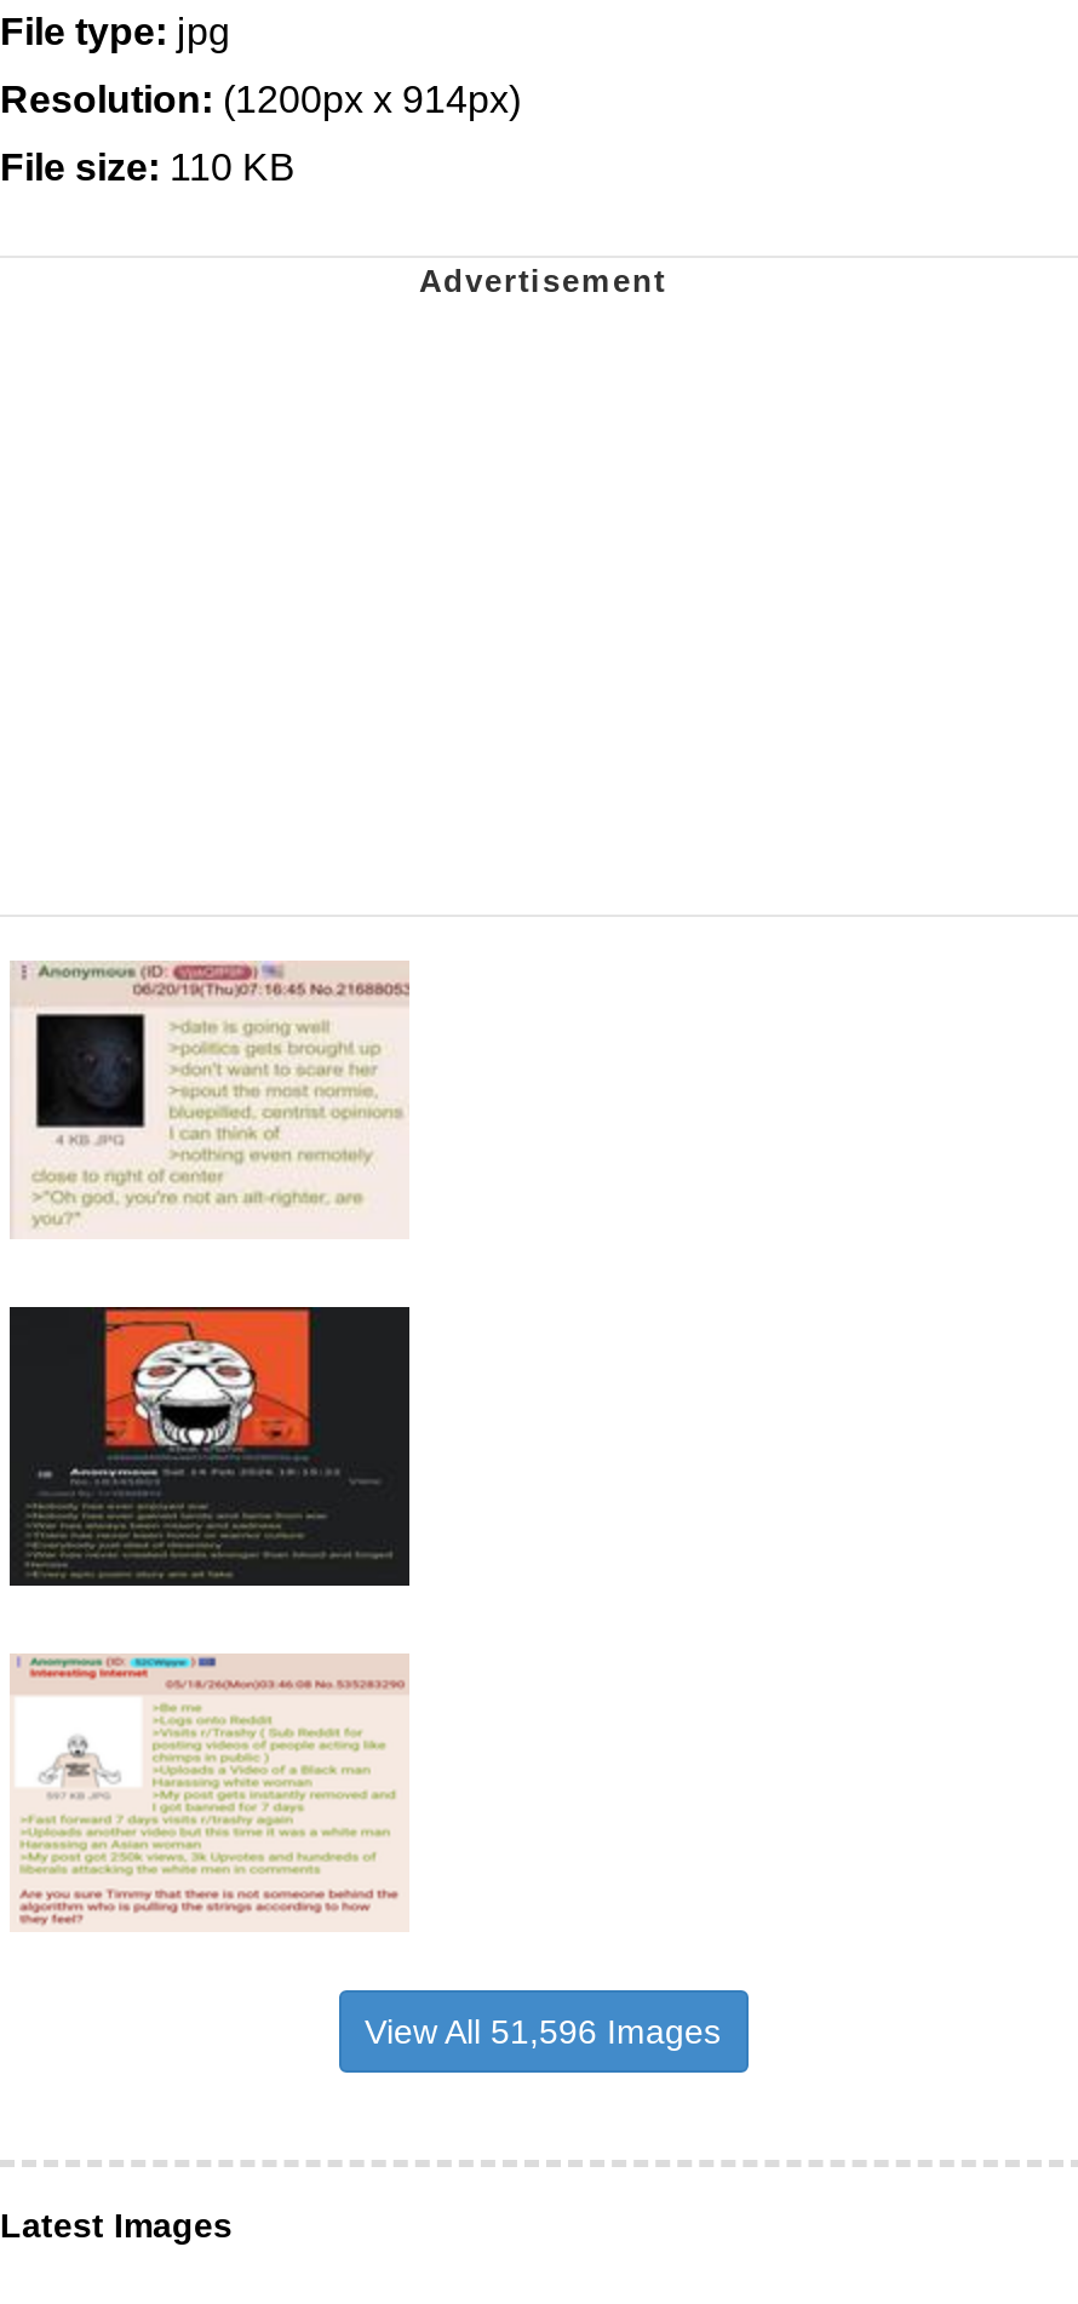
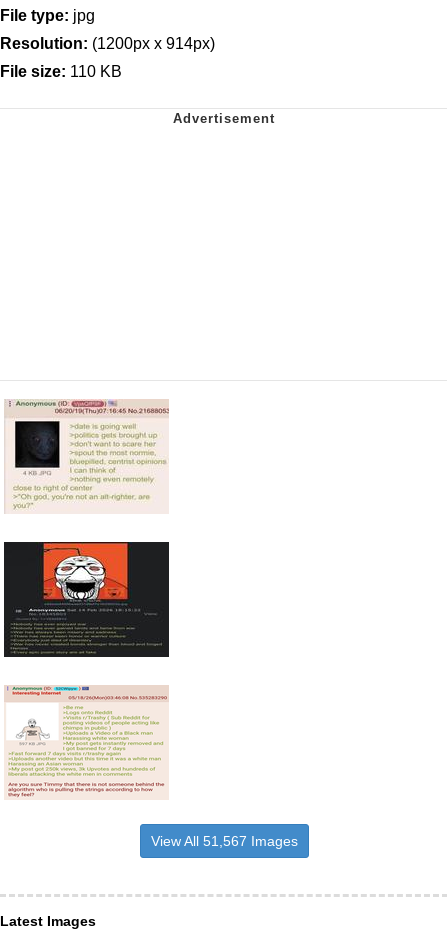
[365,2013,721,2052] View All 51,596 Images -> [150,833,297,849] View All 51,567 Images

